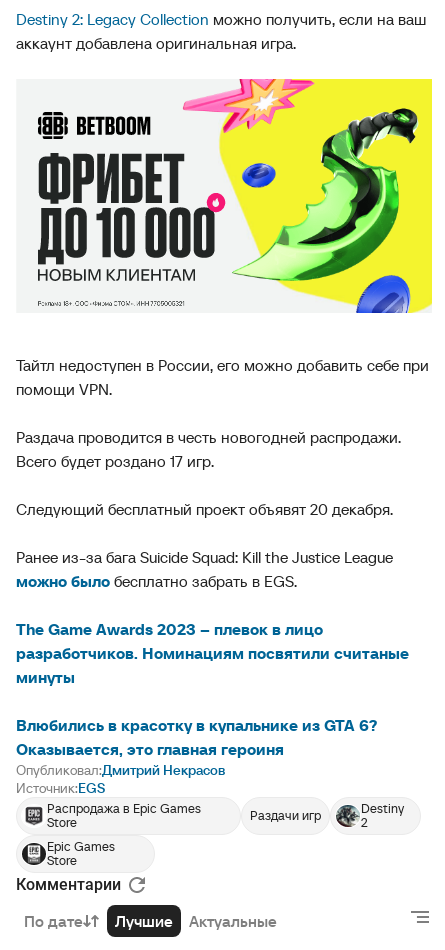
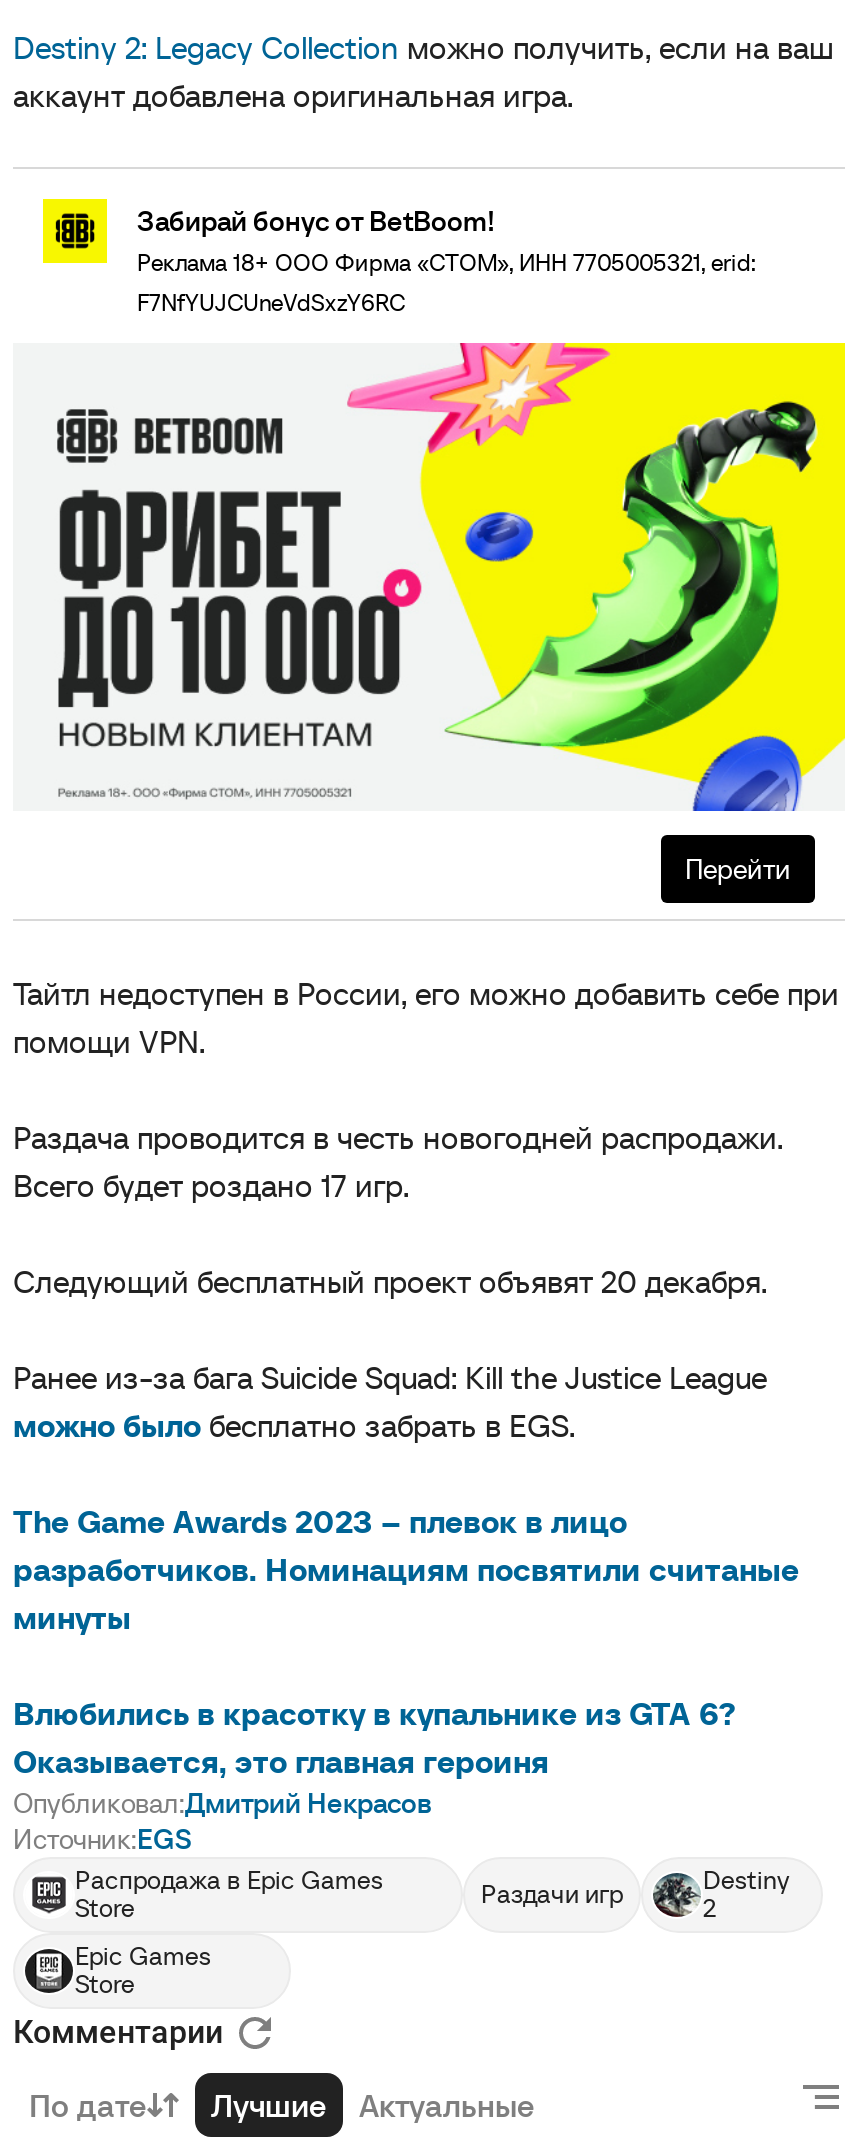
none -> [41,197,755,318] [image] | Забирай бонус от BetBoom! | Реклама 18+ ООО Фирма «СТОМ», ИНН 7705005321, erid: | F7NfYUJCUneVdSxzY6RC
none -> [685,852,791,888] Перейти
moved [37,78,433,312] -> [55,341,845,813]: [image]

